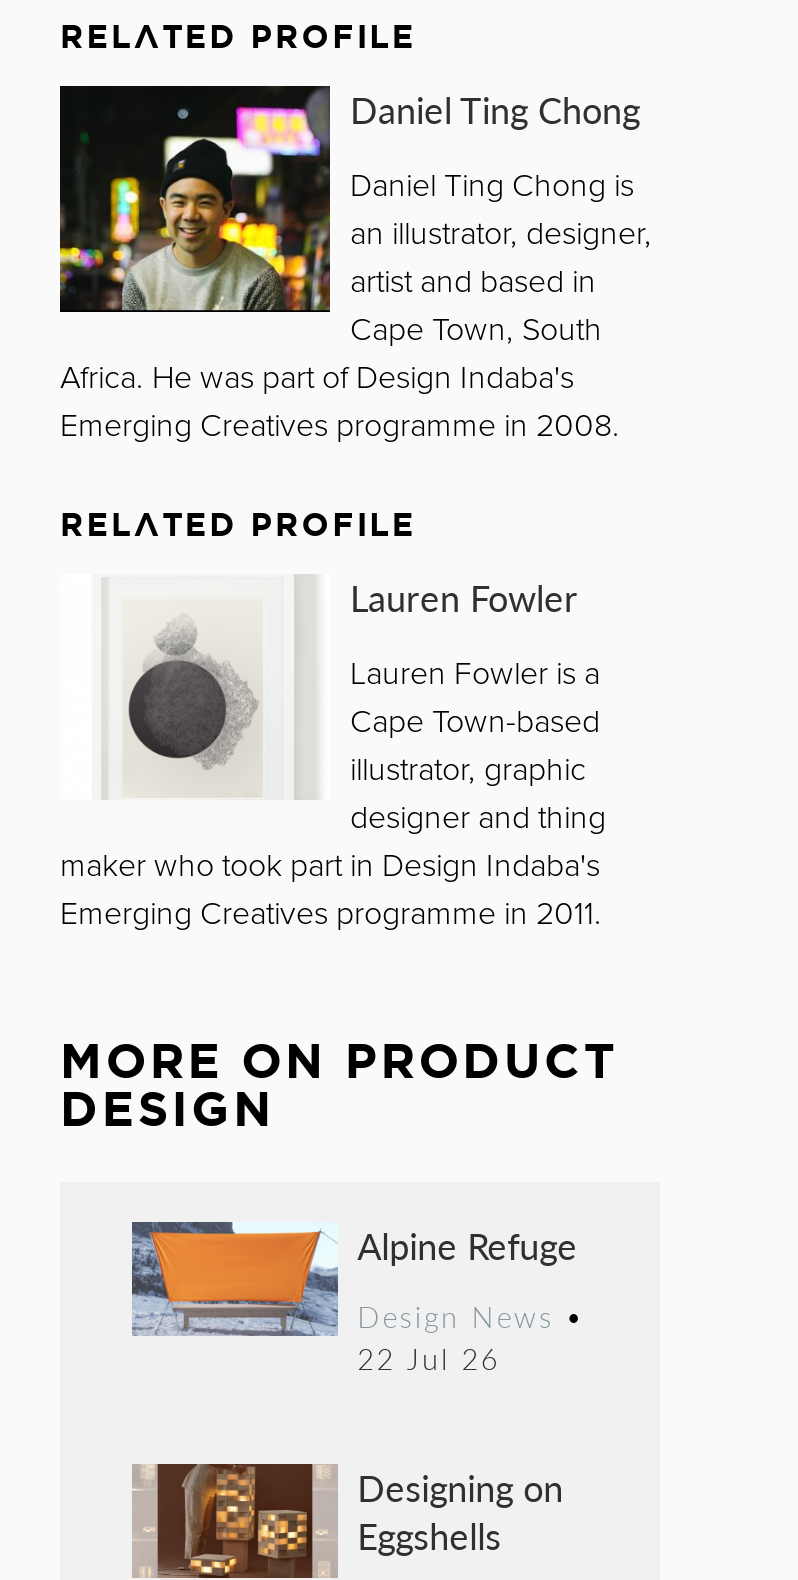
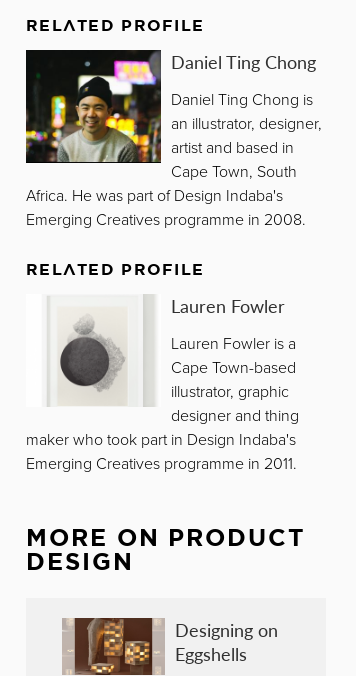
[132,1219,584,1379] [image] | Alpine Refuge | Design News • | 22 Jul 26 -> none

